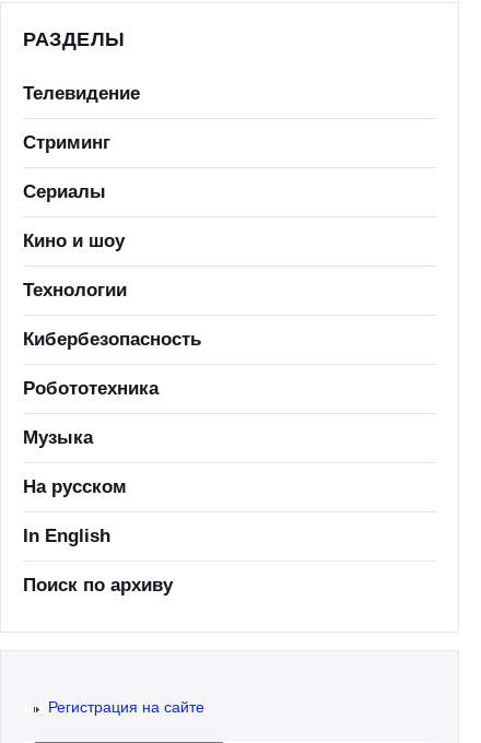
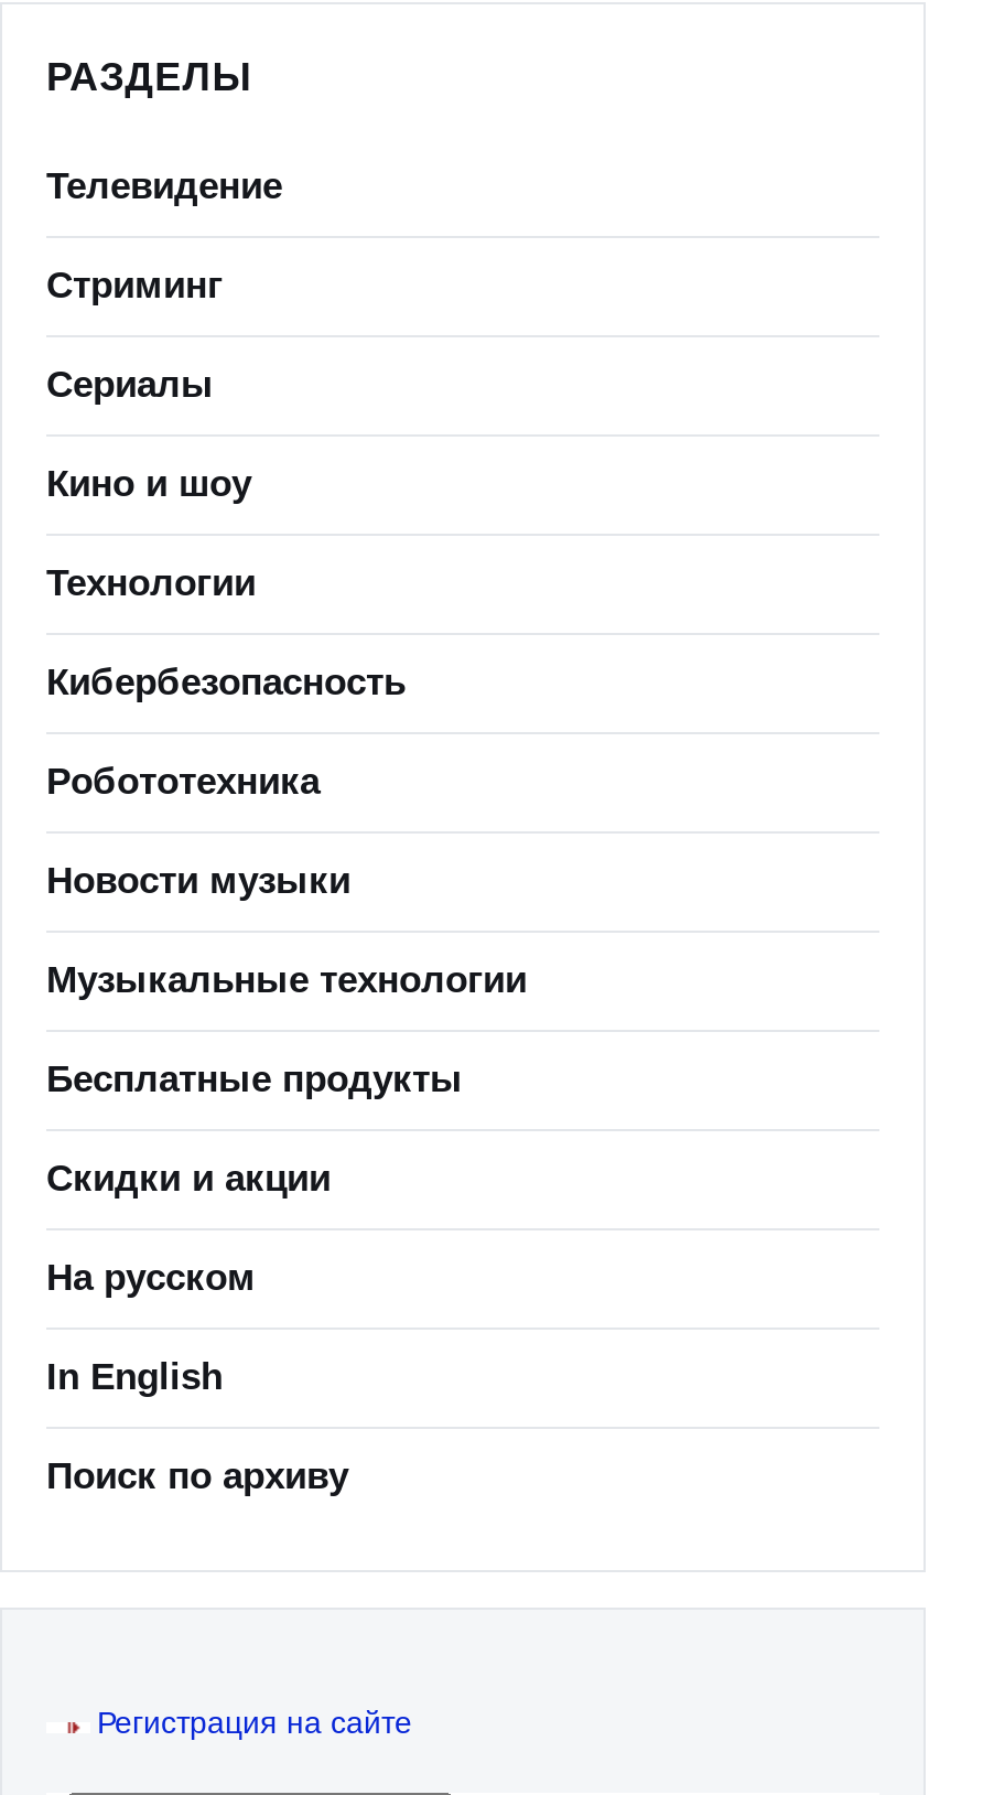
[23,427,93,448] Музыка -> [46,860,527,1200] Новости музыки | Музыкальные технологии | Бесплатные продукты | Скидки и акции

